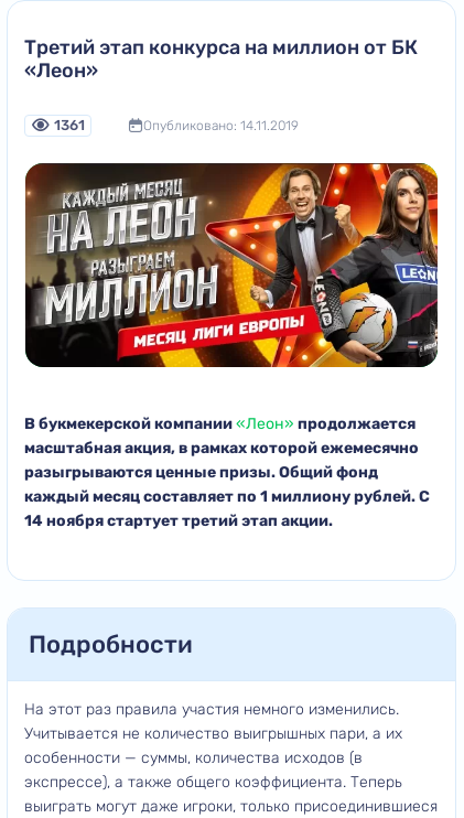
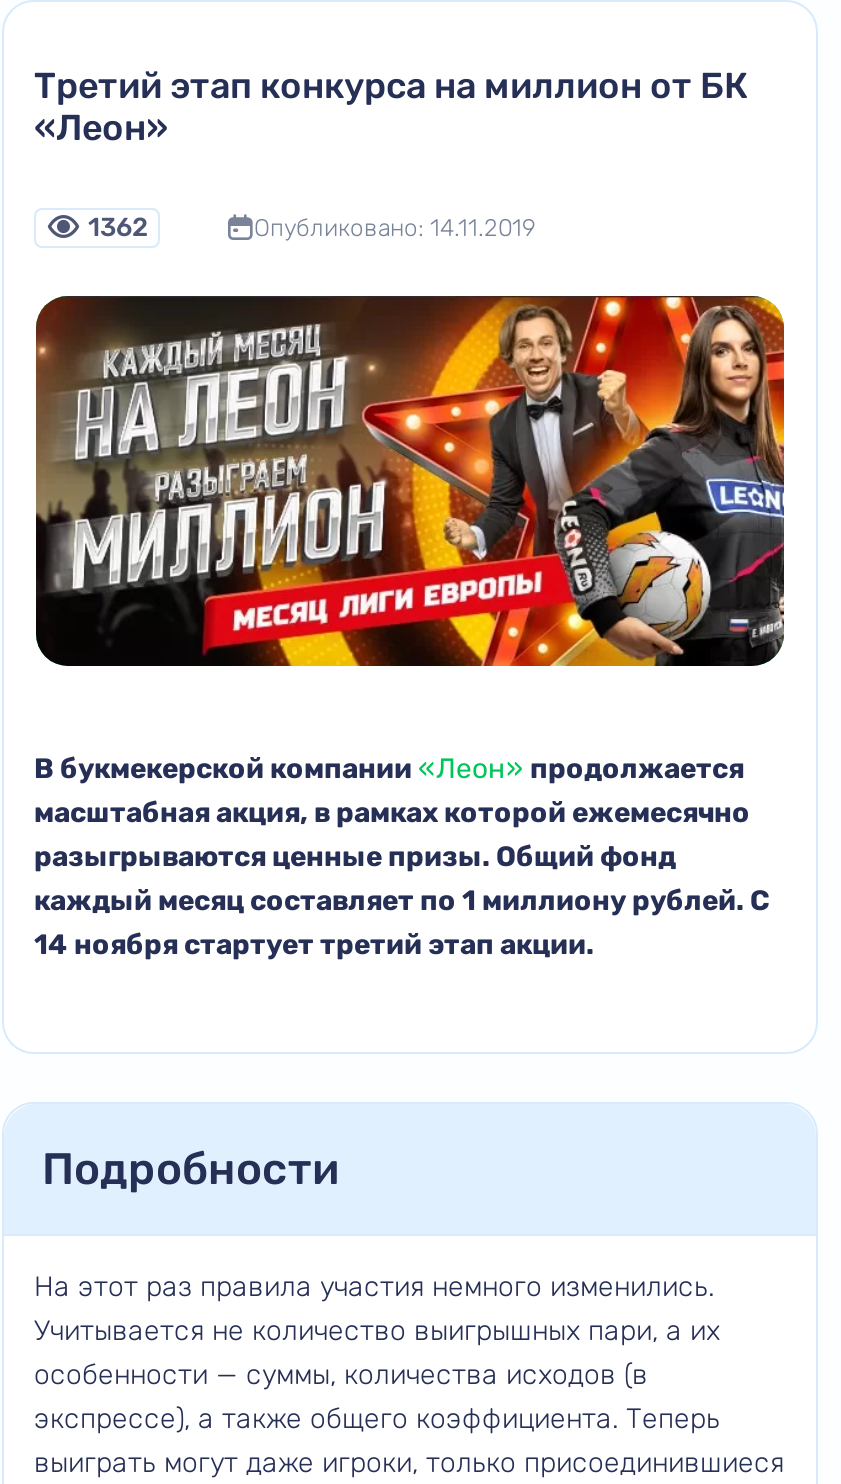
[54,117,85,133] 1361 -> [88,212,148,242] 1362

